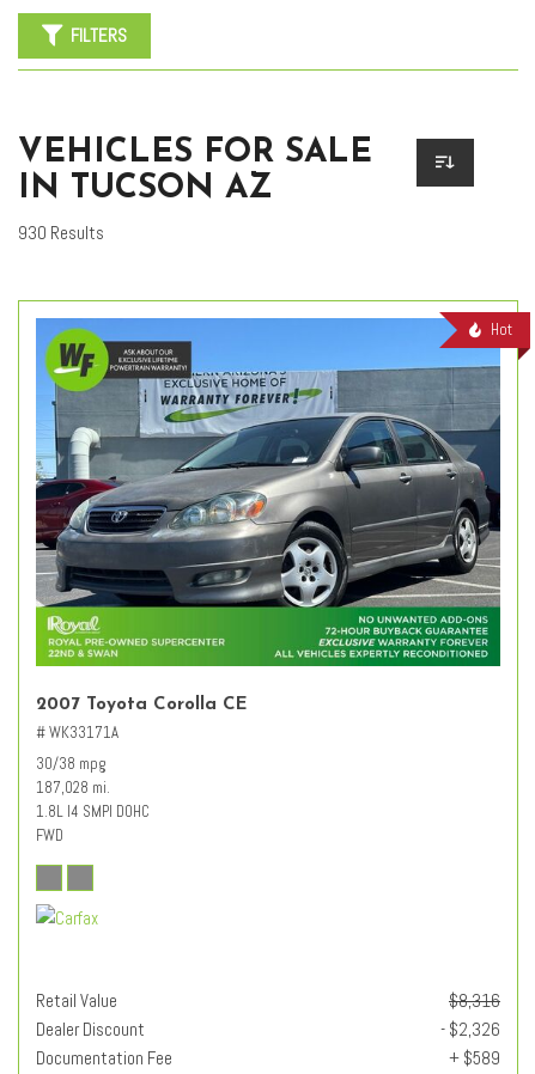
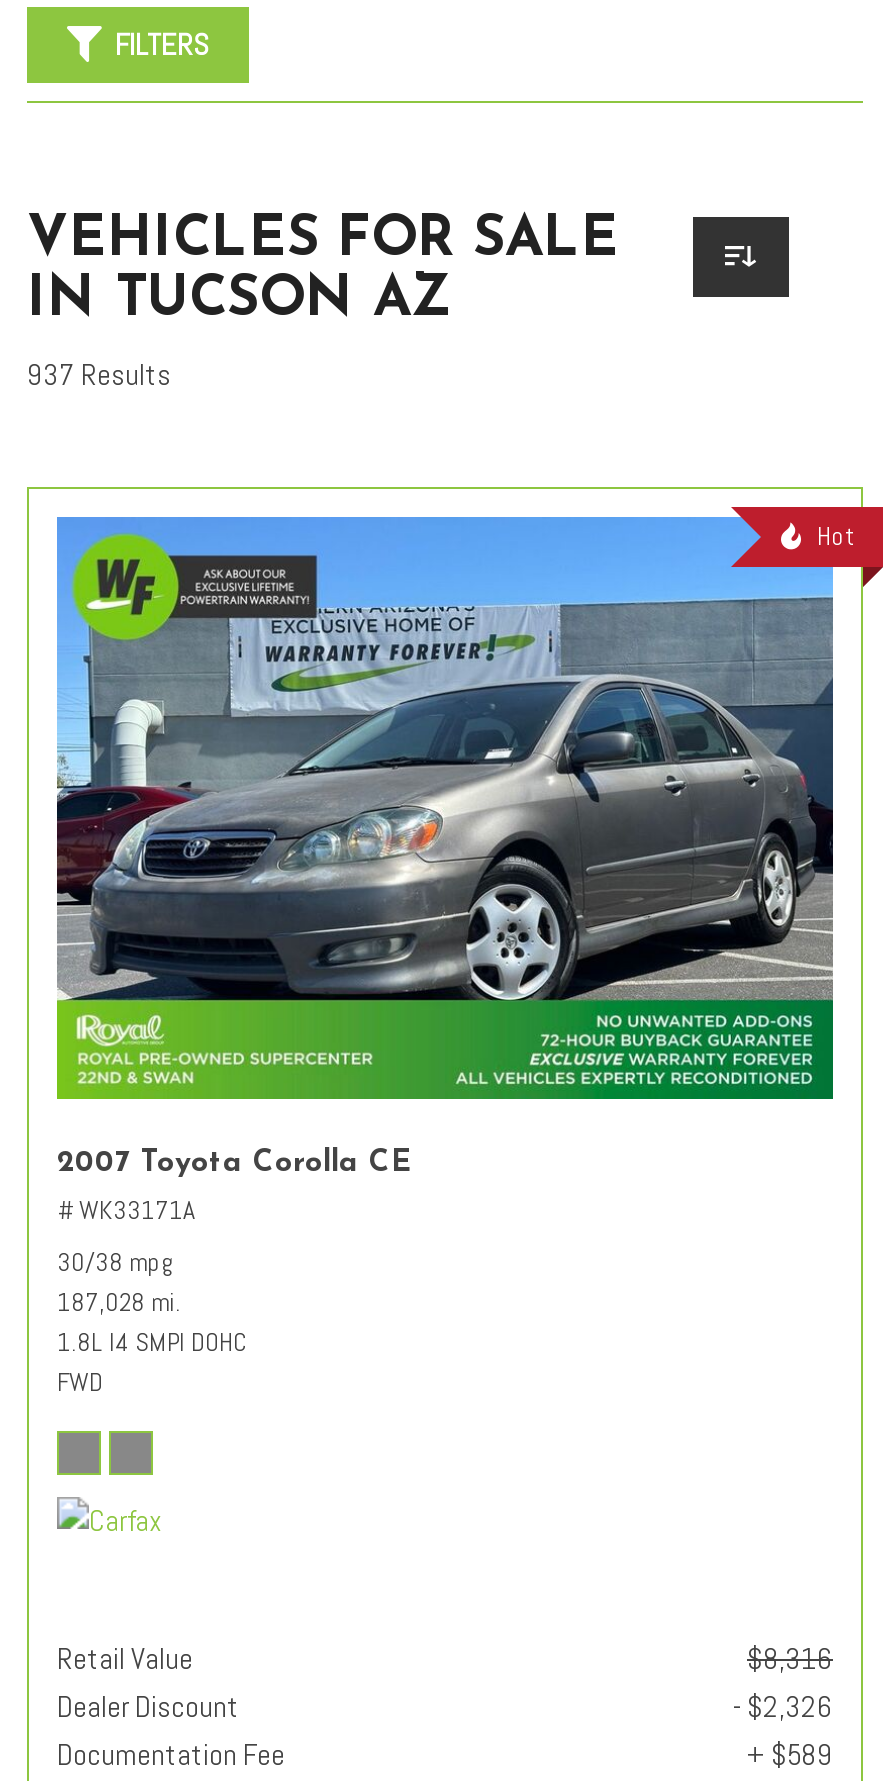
[18,221,104,244] 930 Results -> [27,355,171,393] 937 Results

